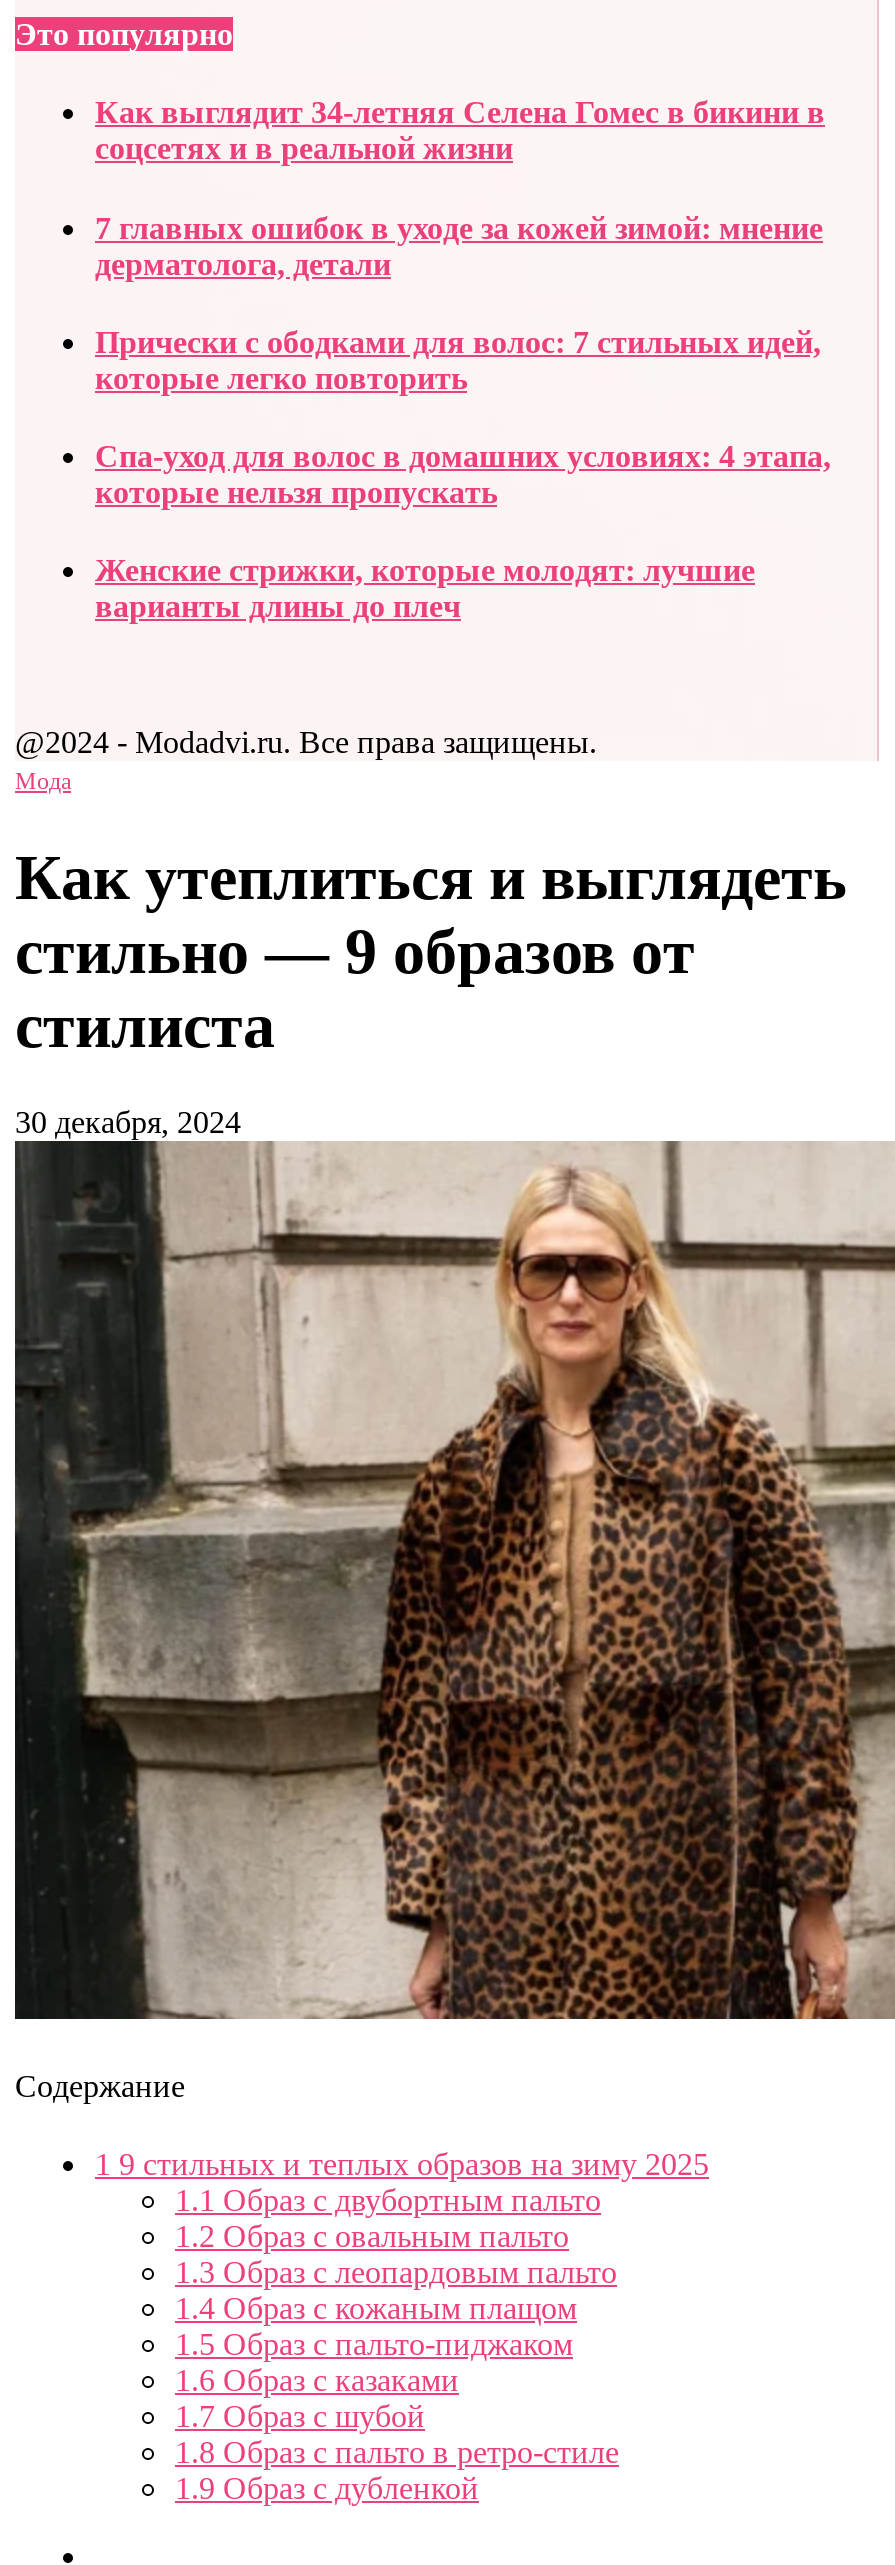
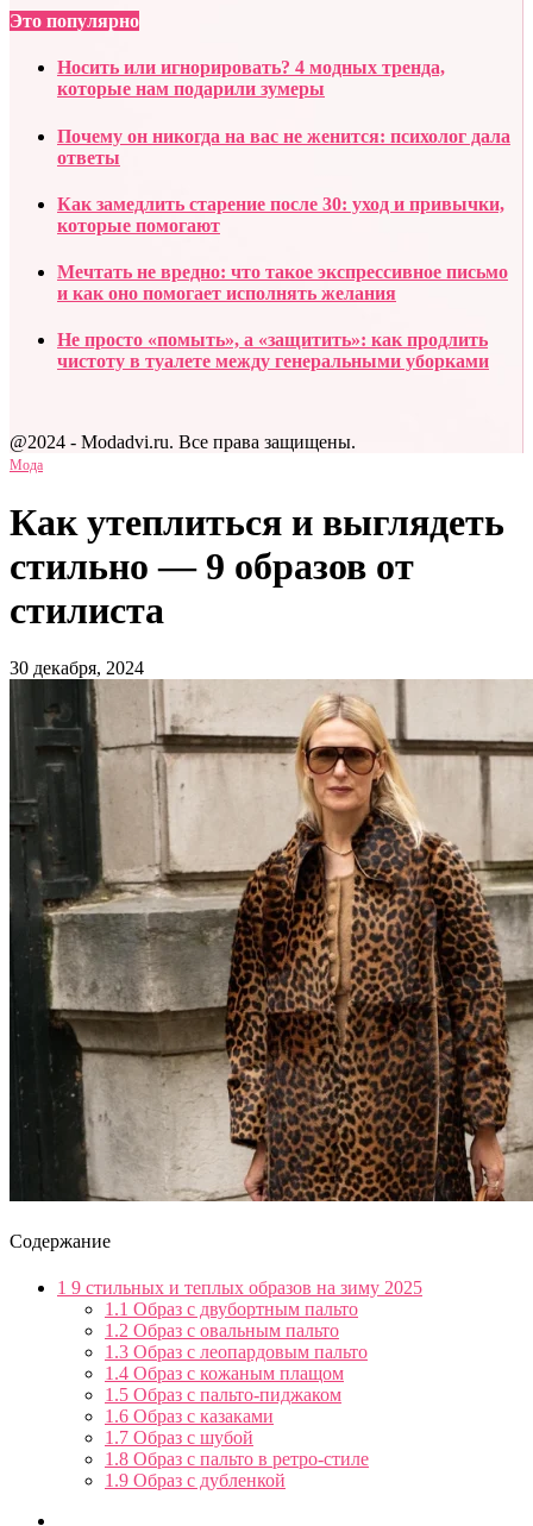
[95,96,825,166] Как выглядит 34-летняя Селена Гомес в бикини в | соцсетях и в реальной жизни -> [57,57,445,99] Носить или игнорировать? 4 модных тренда, | которые нам подарили зумеры
[95,210,823,280] 7 главных ошибок в уходе за кожей зимой: мнение | дерматолога, детали -> [57,125,510,167] Почему он никогда на вас не женится: психолог дала | ответы
[95,325,821,395] Прически с ободками для волос: 7 стильных идей, | которые легко повторить -> [57,194,504,235] Как замедлить старение после 30: уход и привычки, | которые помогают
[95,439,831,509] Спа-уход для волос в домашних условиях: 4 этапа, | которые нельзя пропускать -> [57,262,508,303] Мечтать не вредно: что такое экспрессивное письмо | и как оно помогает исполнять желания
[95,554,755,624] Женские стрижки, которые молодят: лучшие | варианты длины до плеч -> [57,330,489,371] Не просто «помыть», а «защитить»: как продлить | чистоту в туалете между генеральными уборками

